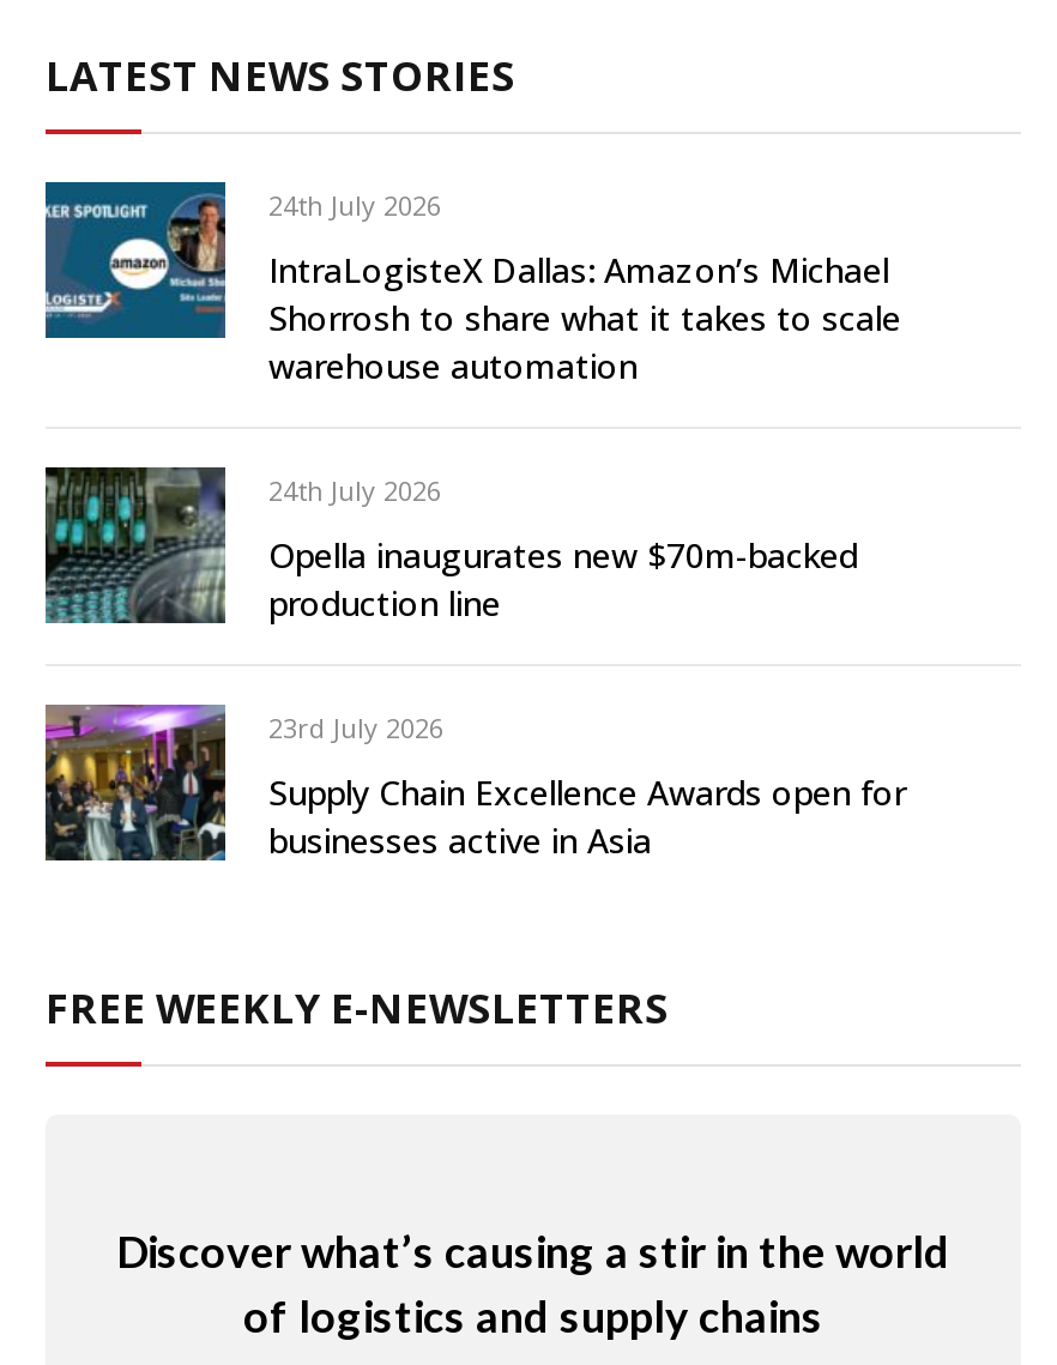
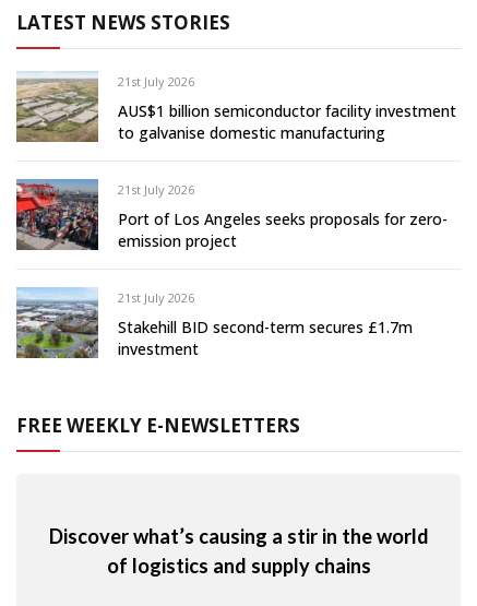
[43,180,441,340] [image] | 24th July 2026 -> [15,71,194,143] [image] | 21st July 2026
[268,246,901,387] IntraLogisteX Dallas: Amazon’s Michael | Shorrosh to share what it takes to scale | warehouse automation -> [118,100,456,143] AUS$1 billion semiconductor facility investment | to galvanise domestic manufacturing
[43,465,441,623] [image] | 24th July 2026 -> [15,178,194,251] [image] | 21st July 2026
[268,531,858,625] Opella inaugurates new $70m-backed | production line -> [118,208,448,251] Port of Los Angeles seeks proposals for zero- | emission project
[43,702,443,863] [image] | 23rd July 2026 -> [15,287,194,359] [image] | 21st July 2026
[268,768,906,862] Supply Chain Excellence Awards open for | businesses active in Asia -> [118,316,413,359] Stakehill BID second-term secures £1.7m | investment

